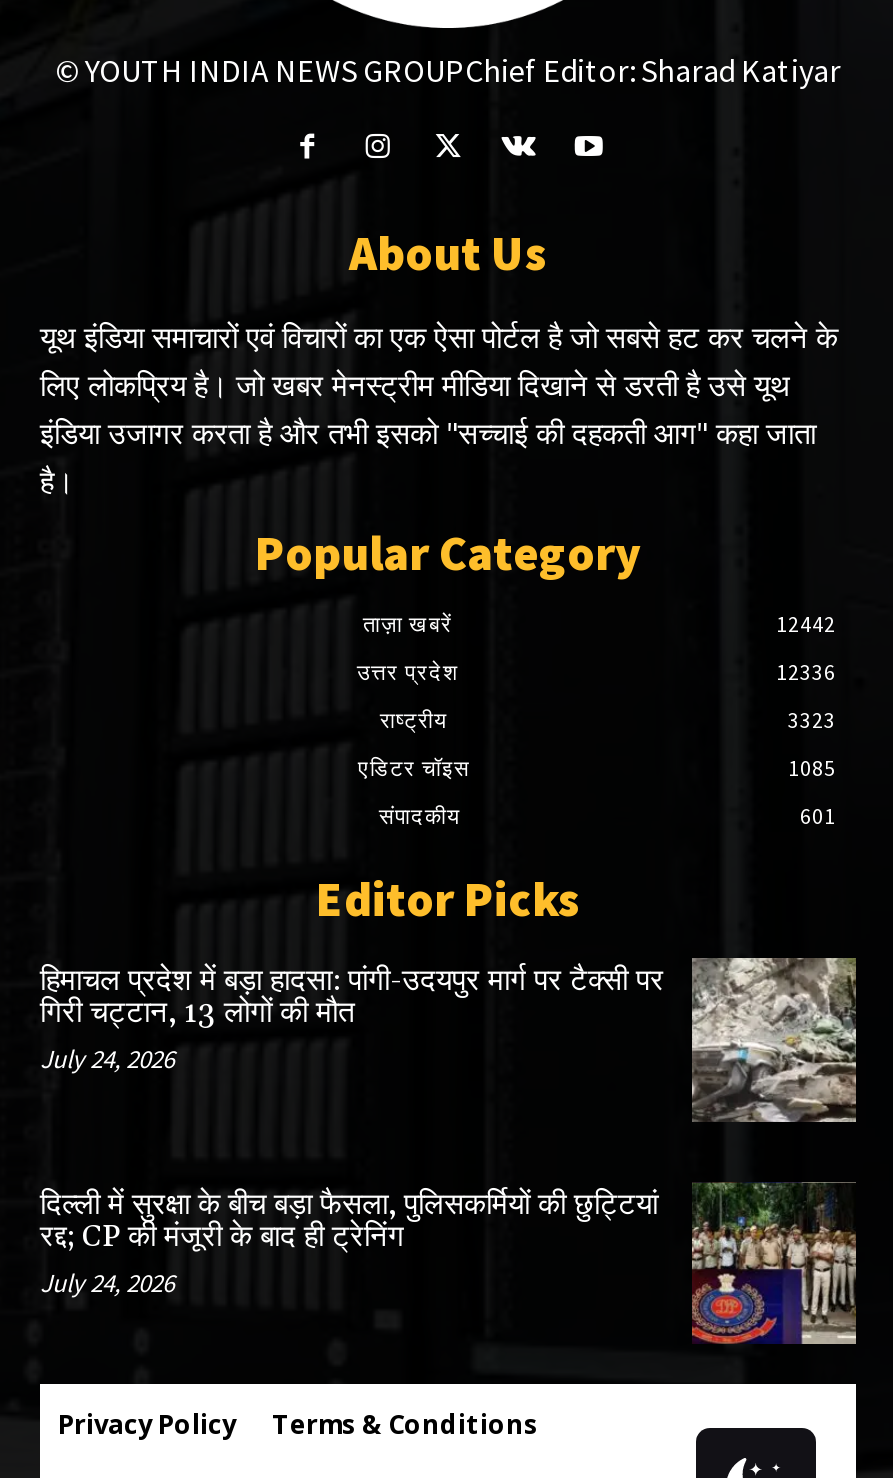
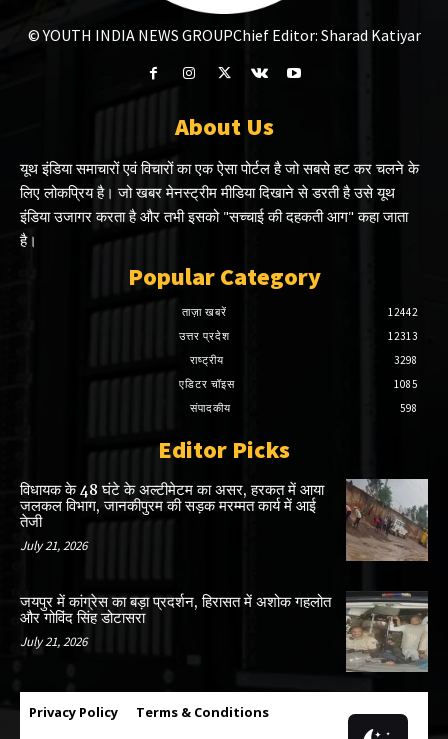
[776,658,836,686] 12336 -> [388,329,418,343] 12313
[788,706,836,734] 3323 -> [394,353,418,367] 3298
[800,802,836,830] 601 -> [400,401,418,415] 598
[40,958,856,1122] [image] | हिमाचल प्रदेश में बड़ा हादसा: पांगी-उदयपुर मार्ग पर टैक्सी पर | गिरी चट्टान, 13 लोगों की मौत | July 24, 2026 -> [20,479,429,561] [image] | विधायक के 48 घंटे के अल्टीमेटम का असर, हरकत में आया | जलकल विभाग, जानकीपुरम की सड़क मरम्मत कार्य में आई | तेजी | July 21, 2026
[40,1182,856,1344] [image] | दिल्ली में सुरक्षा के बीच बड़ा फैसला, पुलिसकर्मियों की छुट्टियां | रद्द; CP की मंजूरी के बाद ही ट्रेनिंग | July 24, 2026 -> [20,592,429,673] [image] | जयपुर में कांग्रेस का बड़ा प्रदर्शन, हिरासत में अशोक गहलोत | और गोविंद सिंह डोटासरा | July 21, 2026

